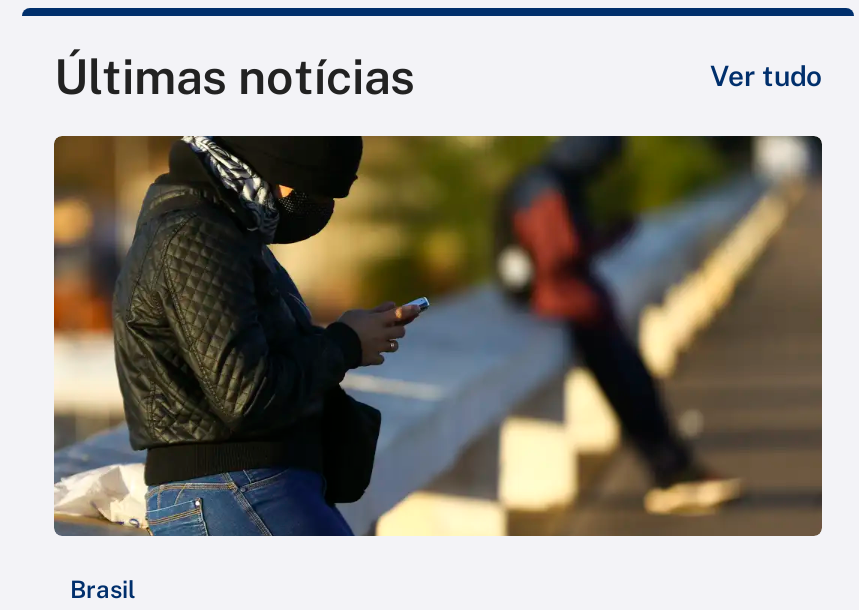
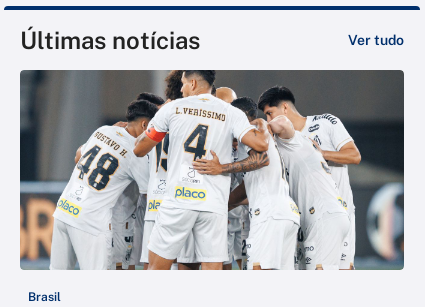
[52,134,824,538] [image] -> [19,69,405,271] [image]

